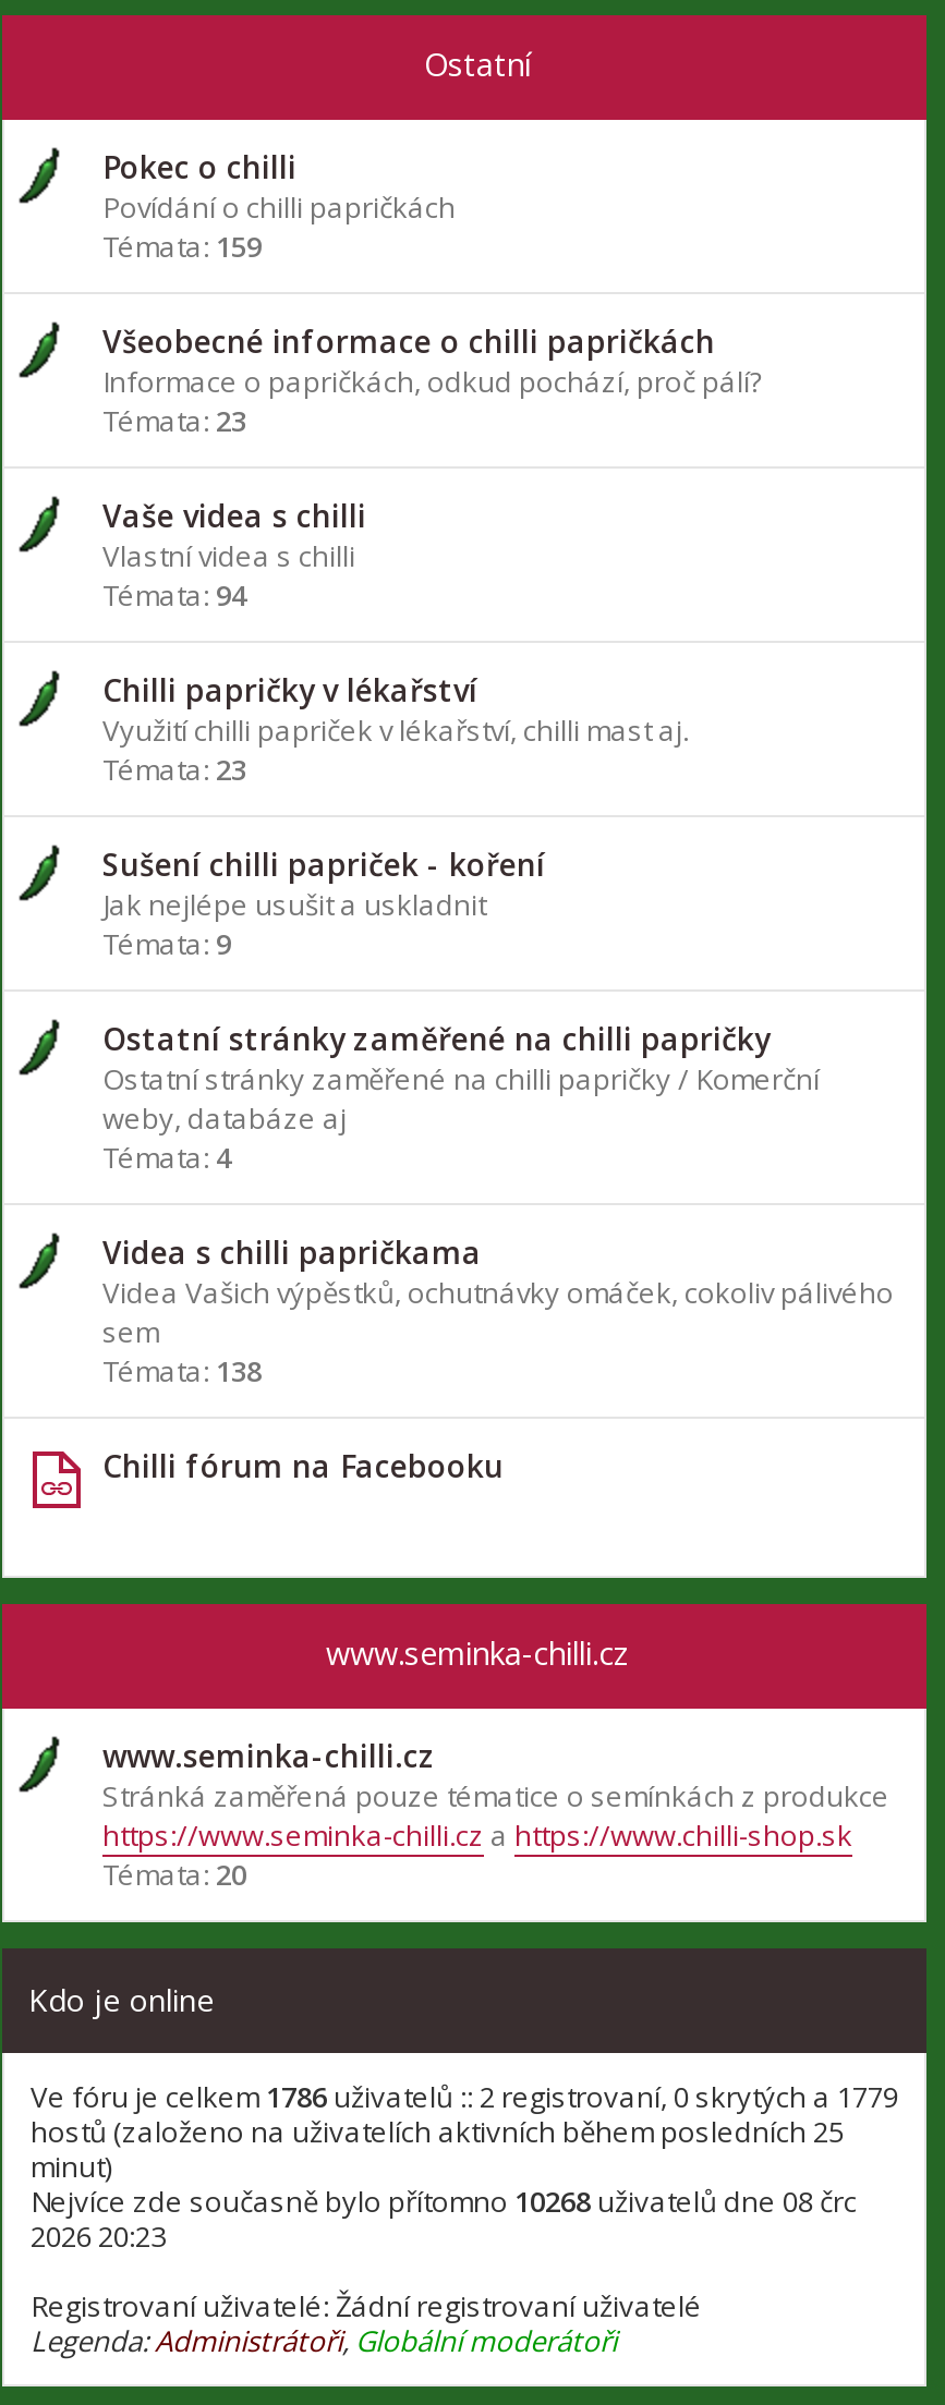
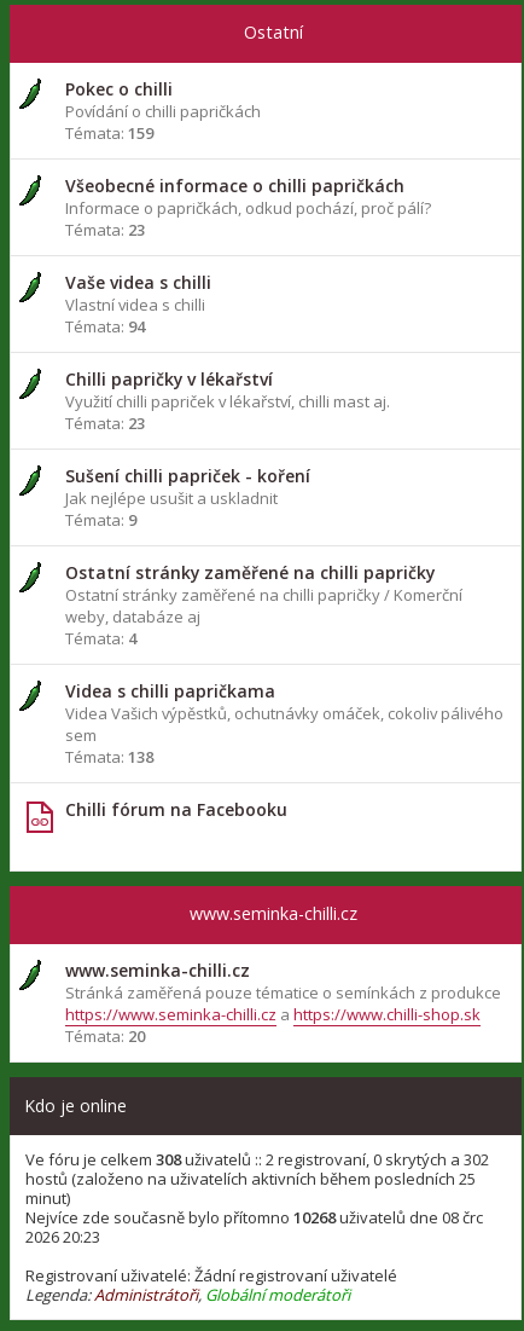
[31,2077,898,2116] Ve fóru je celkem 1786 uživatelů :: 2 registrovaní, 0 skrytých a 1779 -> [25,1148,489,1170] Ve fóru je celkem 308 uživatelů :: 2 registrovaní, 0 skrytých a 302

